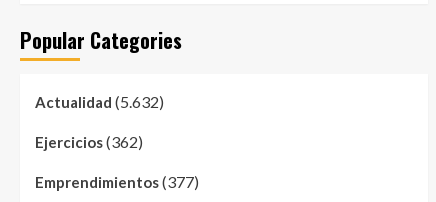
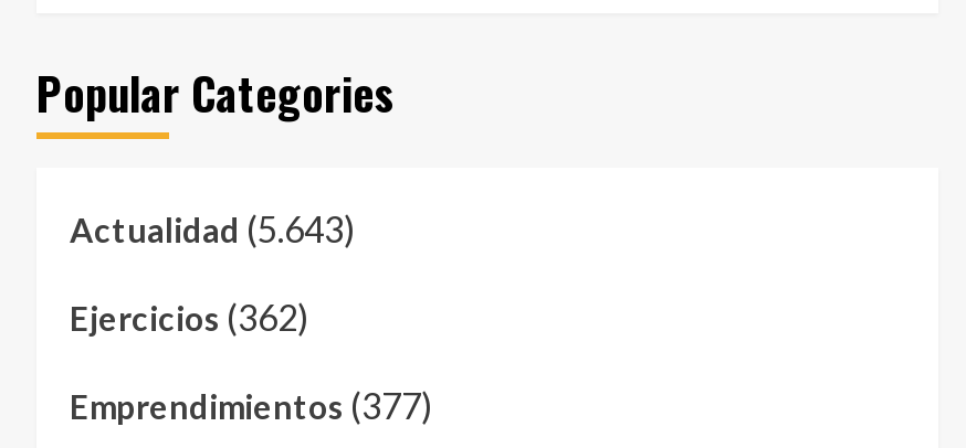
[35,92,164,111] Actualidad (5.632) -> [70,207,355,249] Actualidad (5.643)

